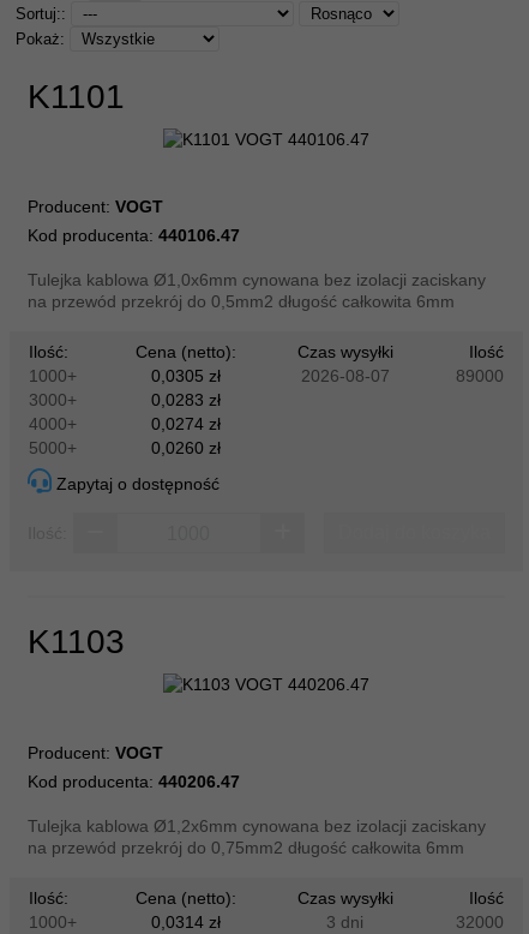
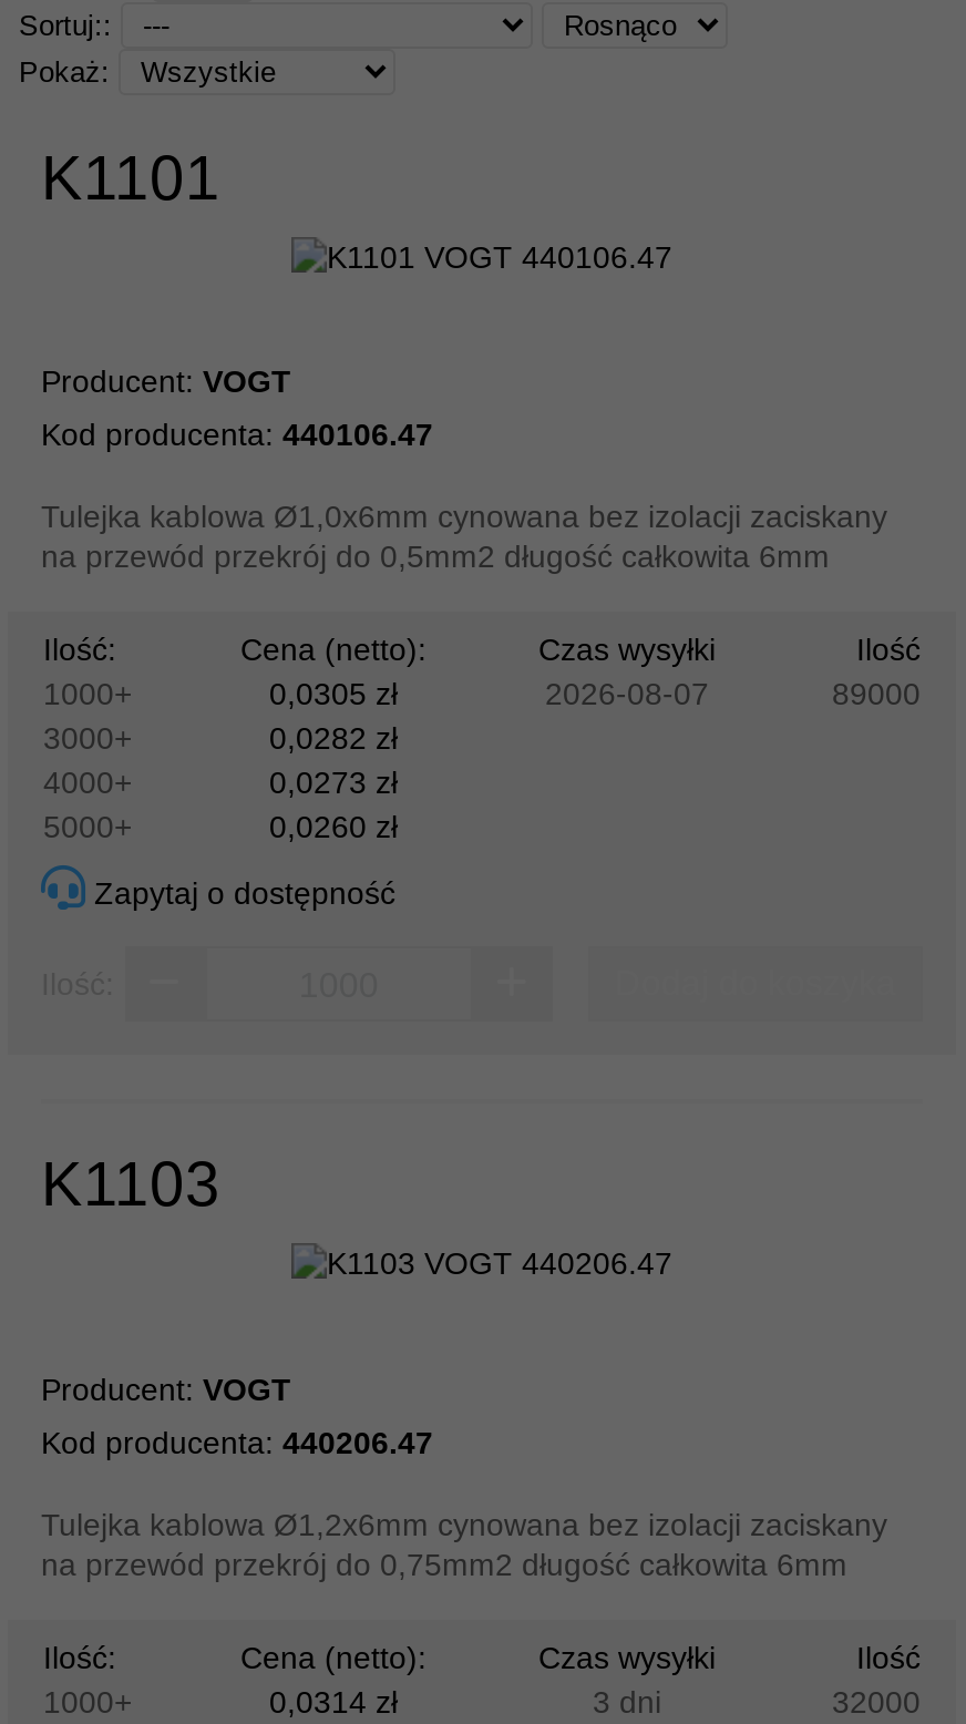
[151,391,221,410] 0,0283 zł -> [269,721,398,756] 0,0282 zł
[151,415,221,434] 0,0274 zł -> [269,765,398,801] 0,0273 zł

